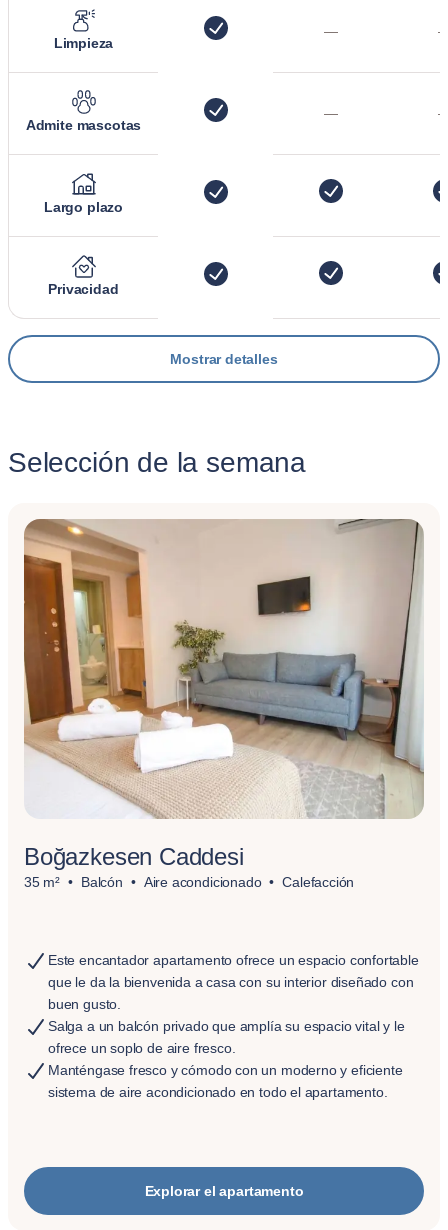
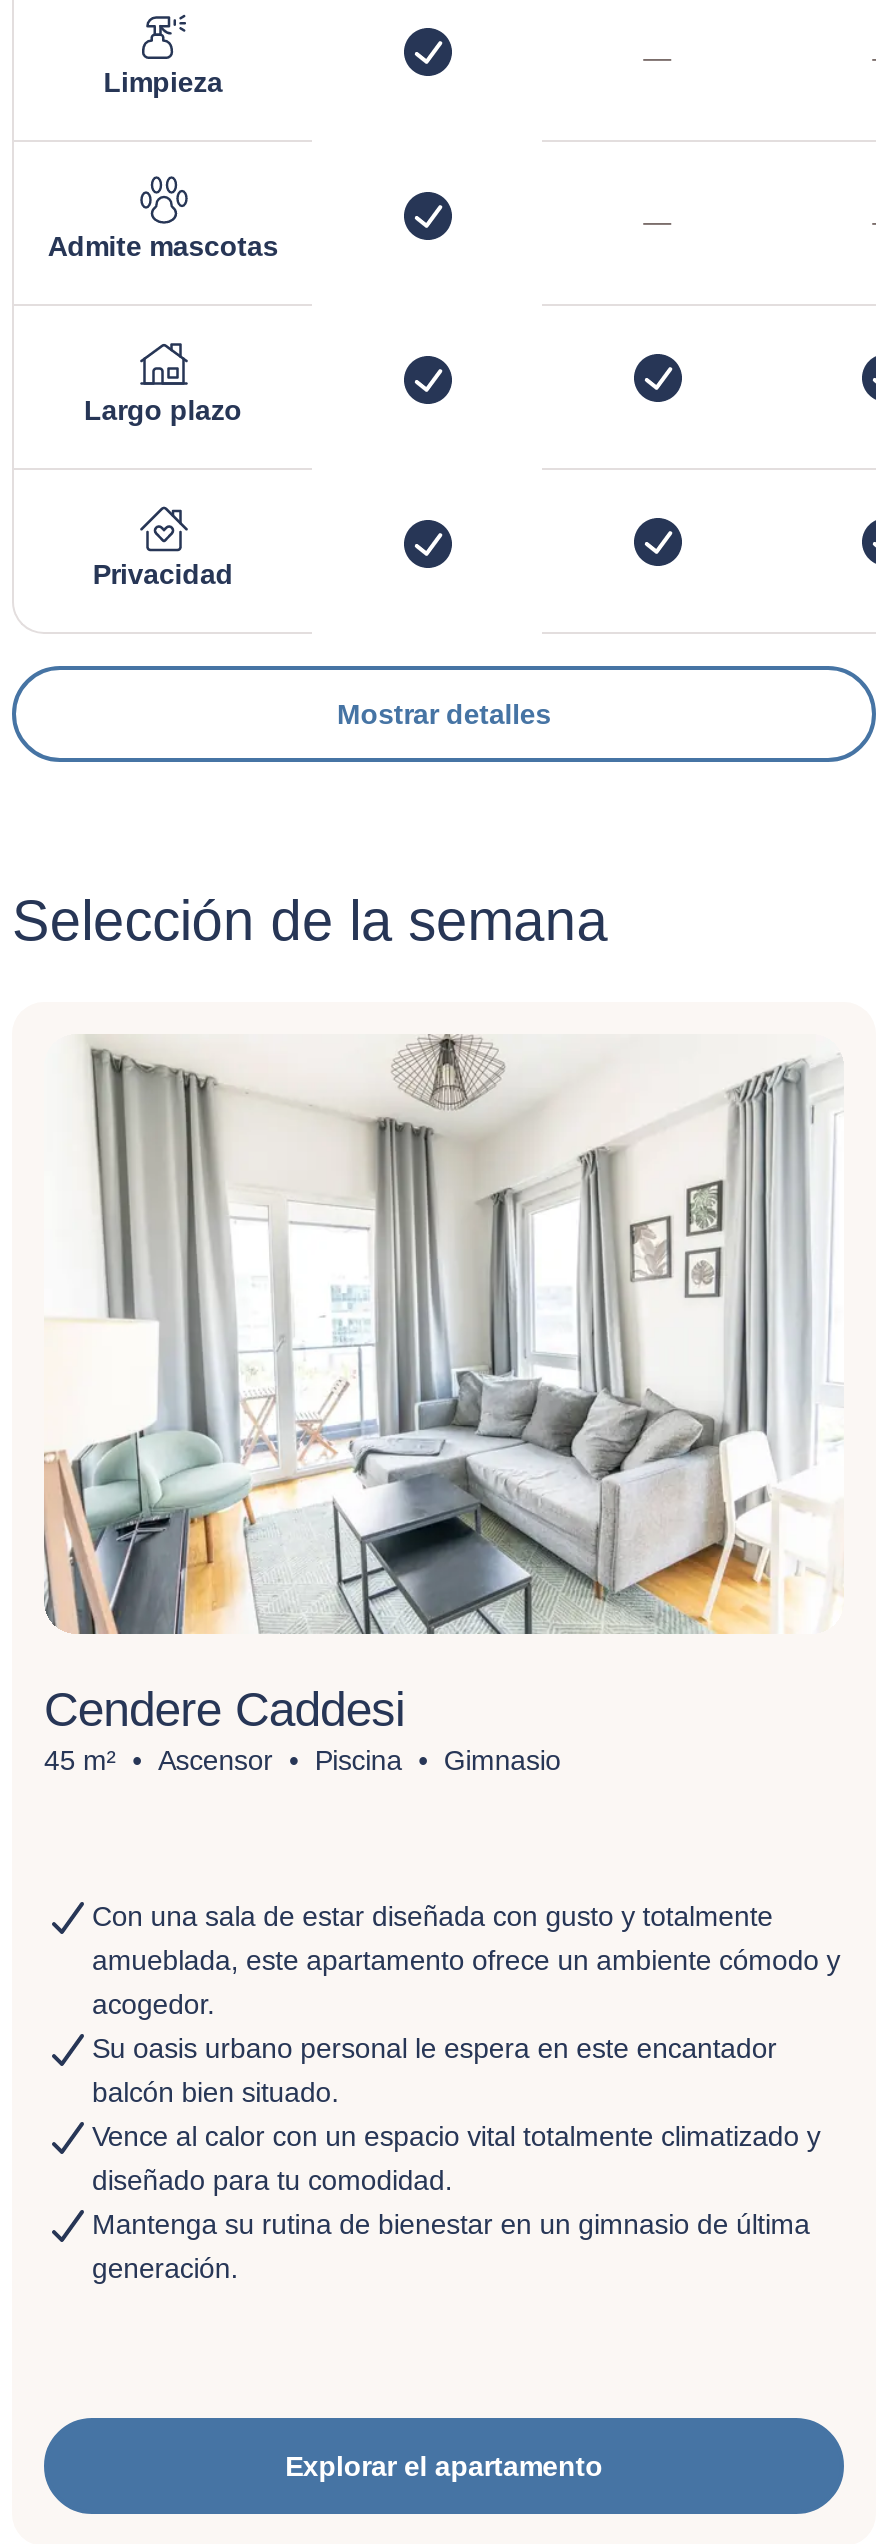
[23,518,425,890] [image] | Boğazkesen Caddesi | 35 m² | Balcón | Aire acondicionado | Calefacción -> [44,1034,842,1776] [image] | Cendere Caddesi | 45 m² | Ascensor | Piscina | Gimnasio
[48,952,419,1100] Este encantador apartamento ofrece un espacio confortable | que le da la bienvenida a casa con su interior diseñado con | buen gusto. | Salga a un balcón privado que amplía su espacio vital y le | ofrece un soplo de aire fresco. | Manténgase fresco y cómodo con un moderno y eficiente | sistema de aire acondicionado en todo el apartamento. -> [92,1900,840,2284] Con una sala de estar diseñada con gusto y totalmente | amueblada, este apartamento ofrece un ambiente cómodo y | acogedor. | Su oasis urbano personal le espera en este encantador | balcón bien situado. | Vence al calor con un espacio vital totalmente climatizado y | diseñado para tu comodidad. | Mantenga su rutina de bienestar en un gimnasio de última | generación.

